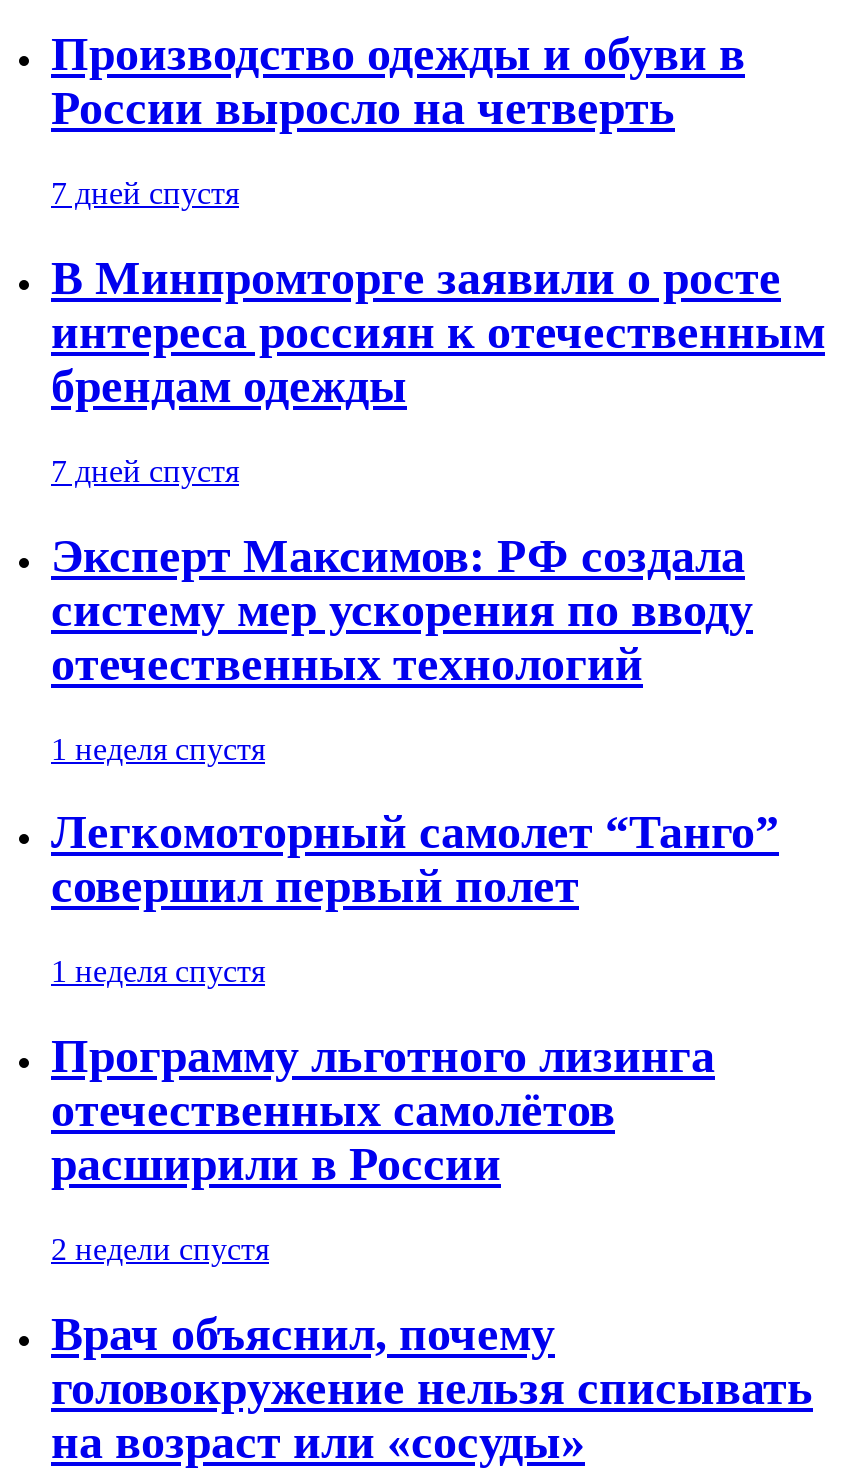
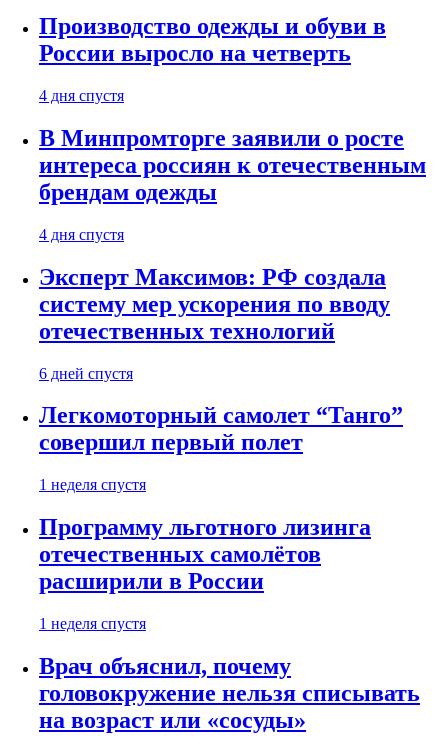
[51,176,239,210] 7 дней спустя -> [39,87,124,104] 4 дня спустя
[51,454,239,488] 7 дней спустя -> [39,226,124,243] 4 дня спустя
[51,731,265,765] 1 неделя спустя -> [39,365,133,382] 6 дней спустя
[51,1232,269,1266] 2 недели спустя -> [39,615,146,632] 1 неделя спустя

